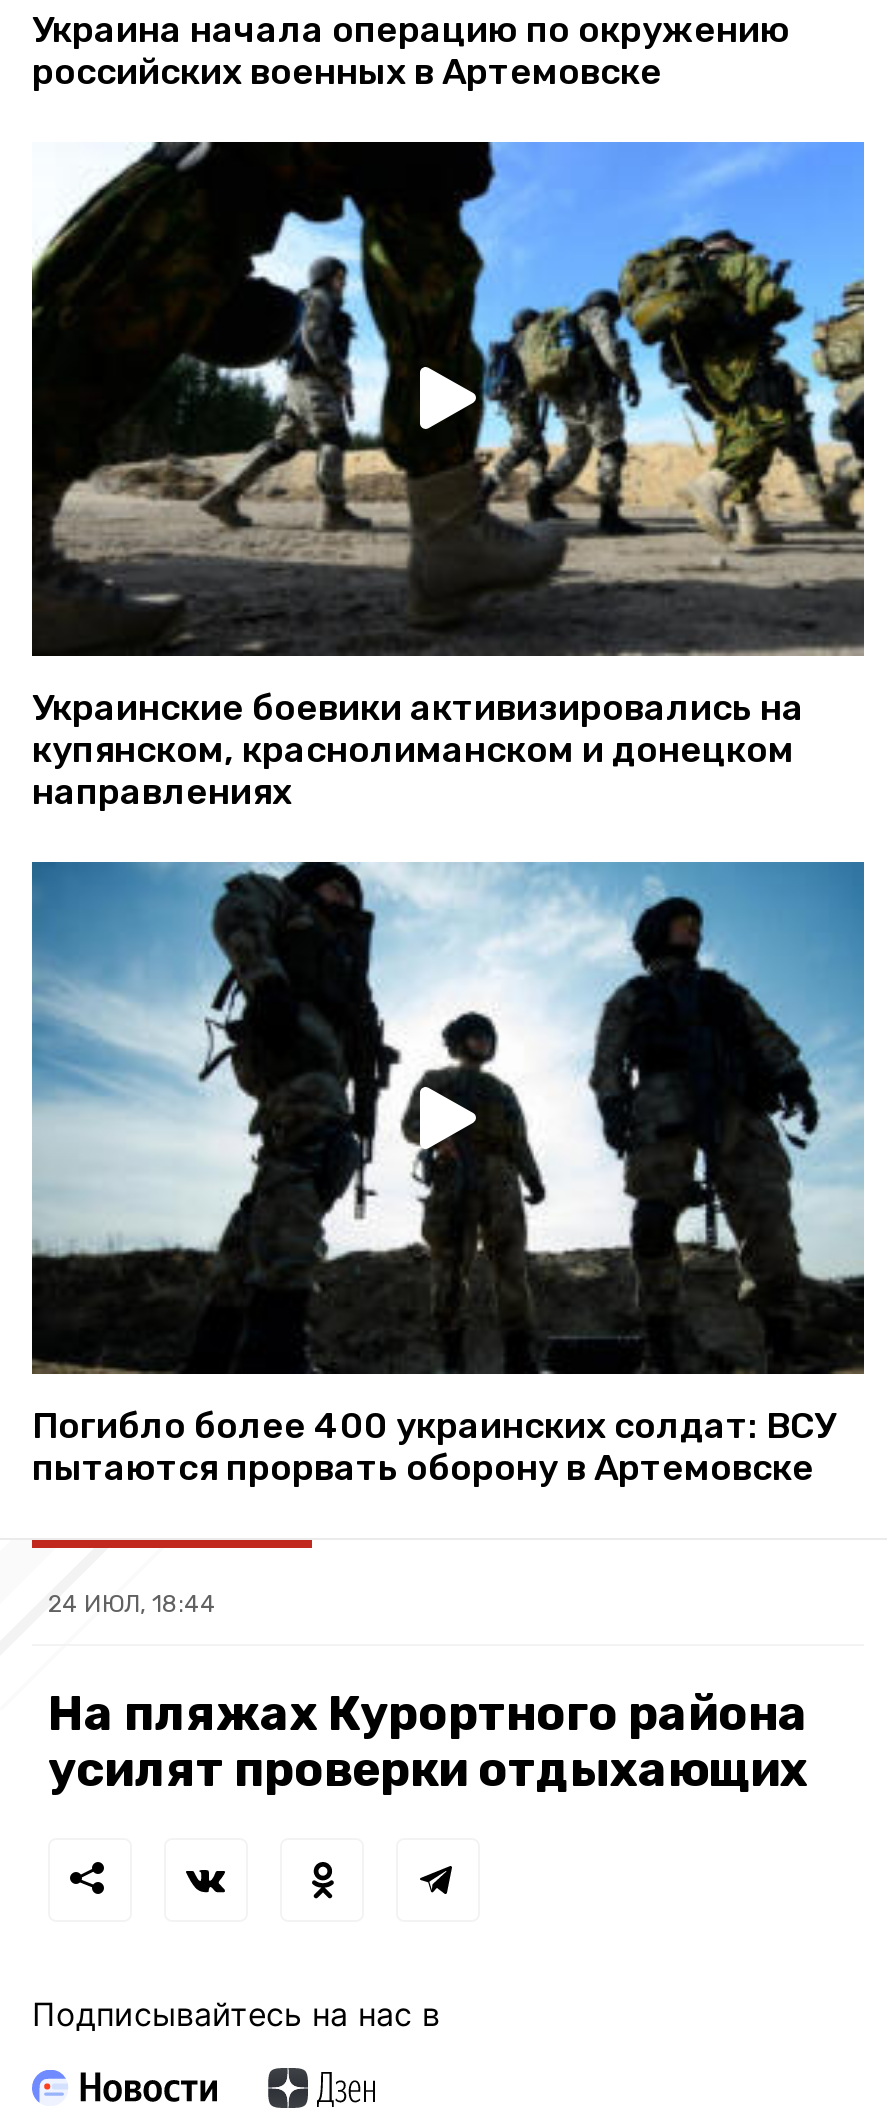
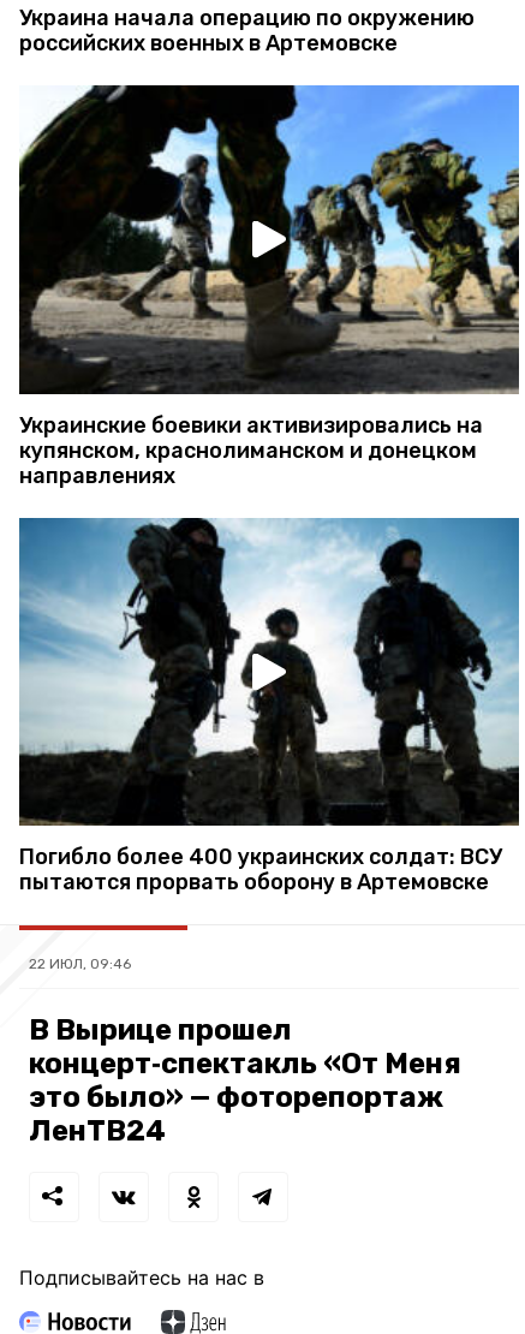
[48,1590,216,1618] 24 ИЮЛ, 18:44 -> [29,955,131,972] 22 ИЮЛ, 09:46
[48,1686,808,1798] На пляжах Курортного района | усилят проверки отдыхающих -> [29,1013,461,1148] В Вырице прошел | концерт‑спектакль «От Меня | это было» — фоторепортаж | ЛенТВ24

